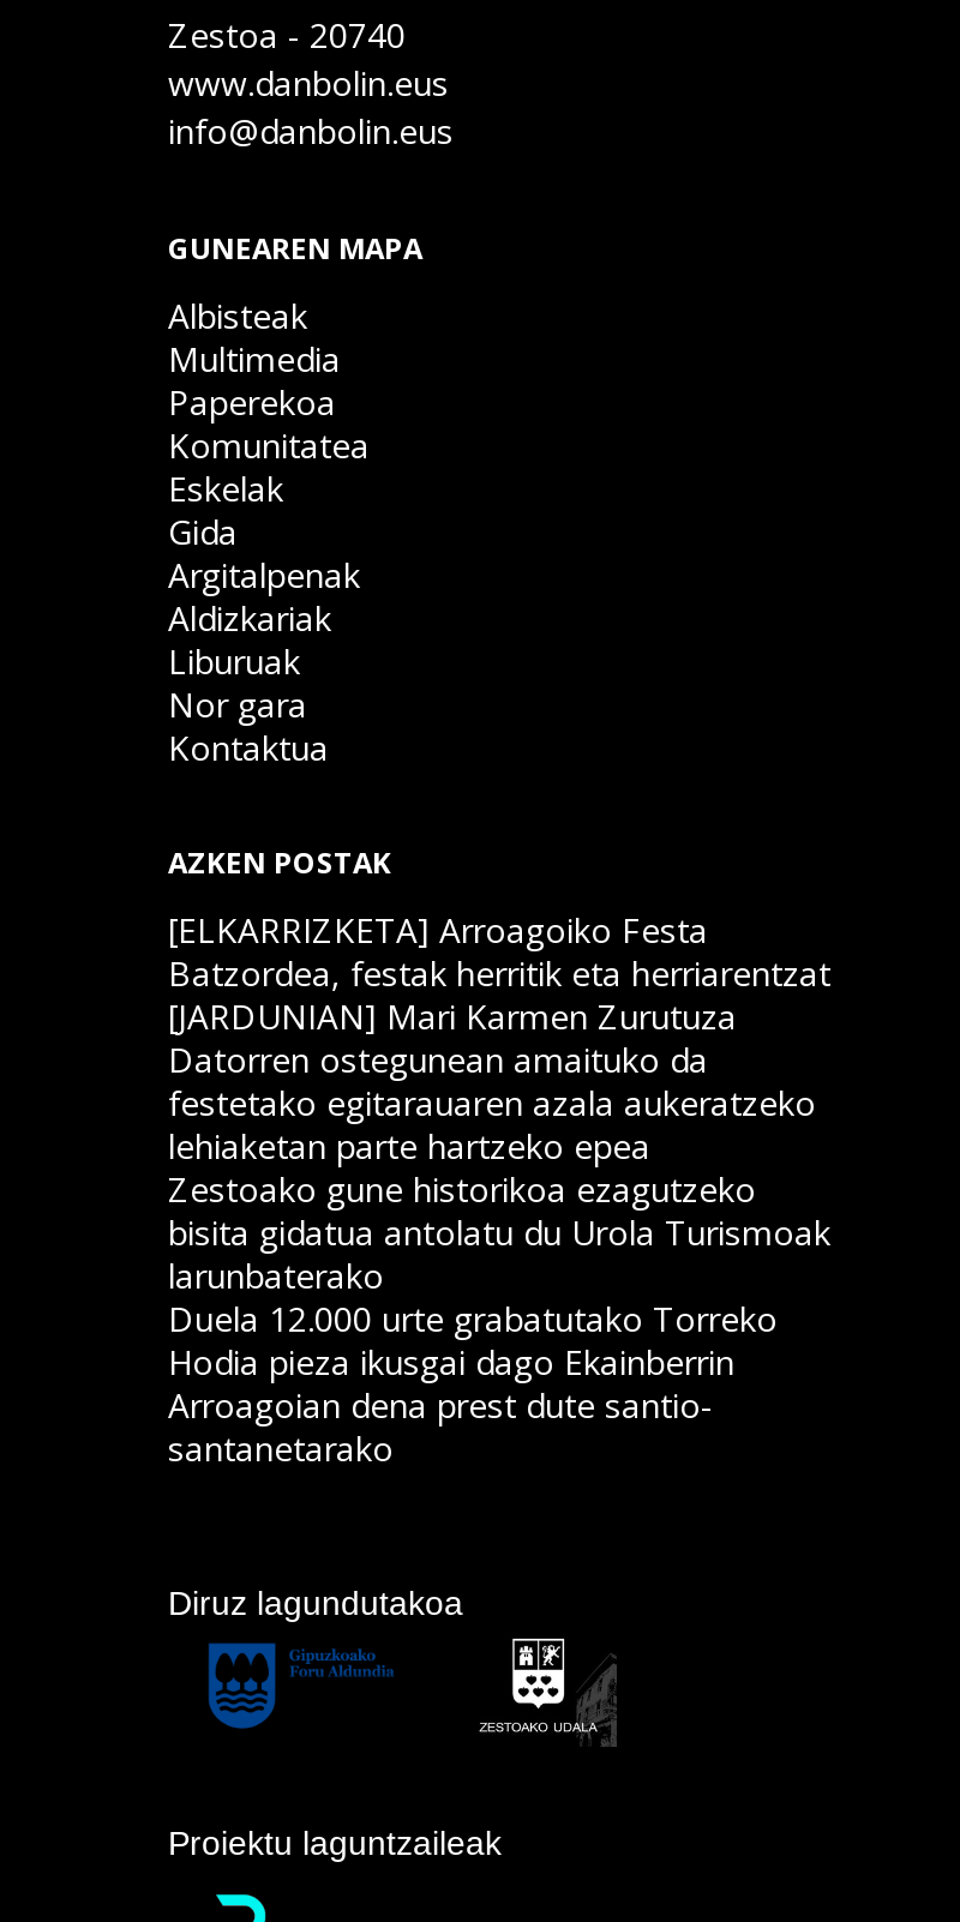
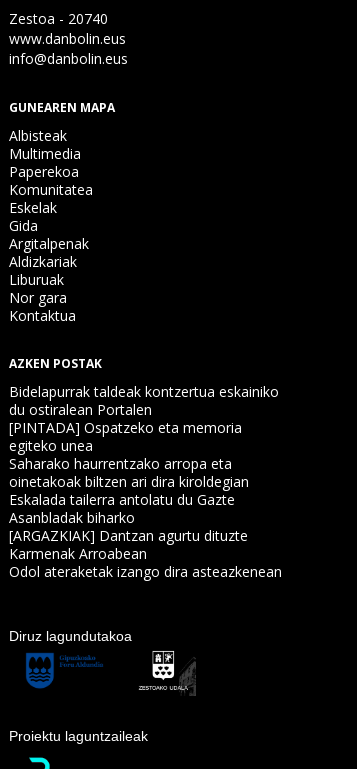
[168,908,830,1472] [ELKARRIZKETA] Arroagoiko Festa | Batzordea, festak herritik eta herriarentzat | [JARDUNIAN] Mari Karmen Zurutuza | Datorren ostegunean amaituko da | festetako egitarauaren azala aukeratzeko | lehiaketan parte hartzeko epea | Zestoako gune historikoa ezagutzeko | bisita gidatua antolatu du Urola Turismoak | larunbaterako | Duela 12.000 urte grabatutako Torreko | Hodia pieza ikusgai dago Ekainberrin | Arroagoian dena prest dute santio- | santanetarako -> [9,382,282,581] Bidelapurrak taldeak kontzertua eskainiko | du ostiralean Portalen | [PINTADA] Ospatzeko eta memoria | egiteko unea | Saharako haurrentzako arropa eta | oinetakoak biltzen ari dira kiroldegian | Eskalada tailerra antolatu du Gazte | Asanbladak biharko | [ARGAZKIAK] Dantzan agurtu dituzte | Karmenak Arroabean | Odol ateraketak izango dira asteazkenean

